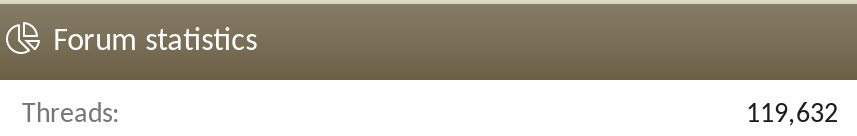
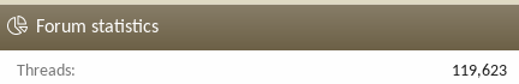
[746,101,838,131] 119,632 -> [452,63,507,81] 119,623

